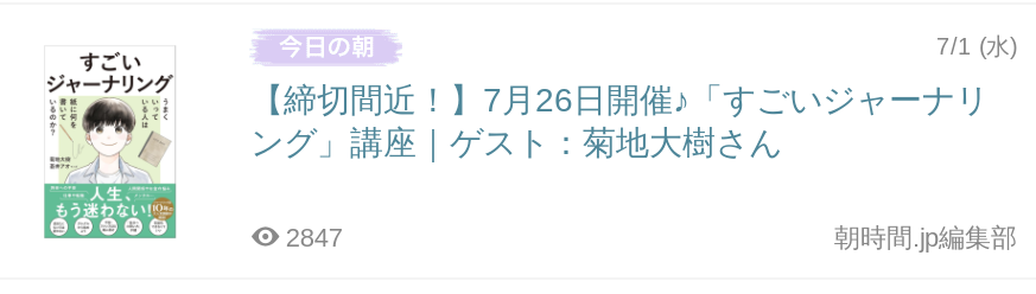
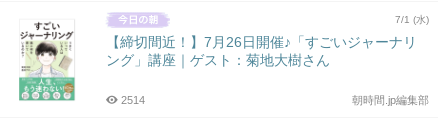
[286,222,343,251] 2847 -> [121,94,145,106] 2514

